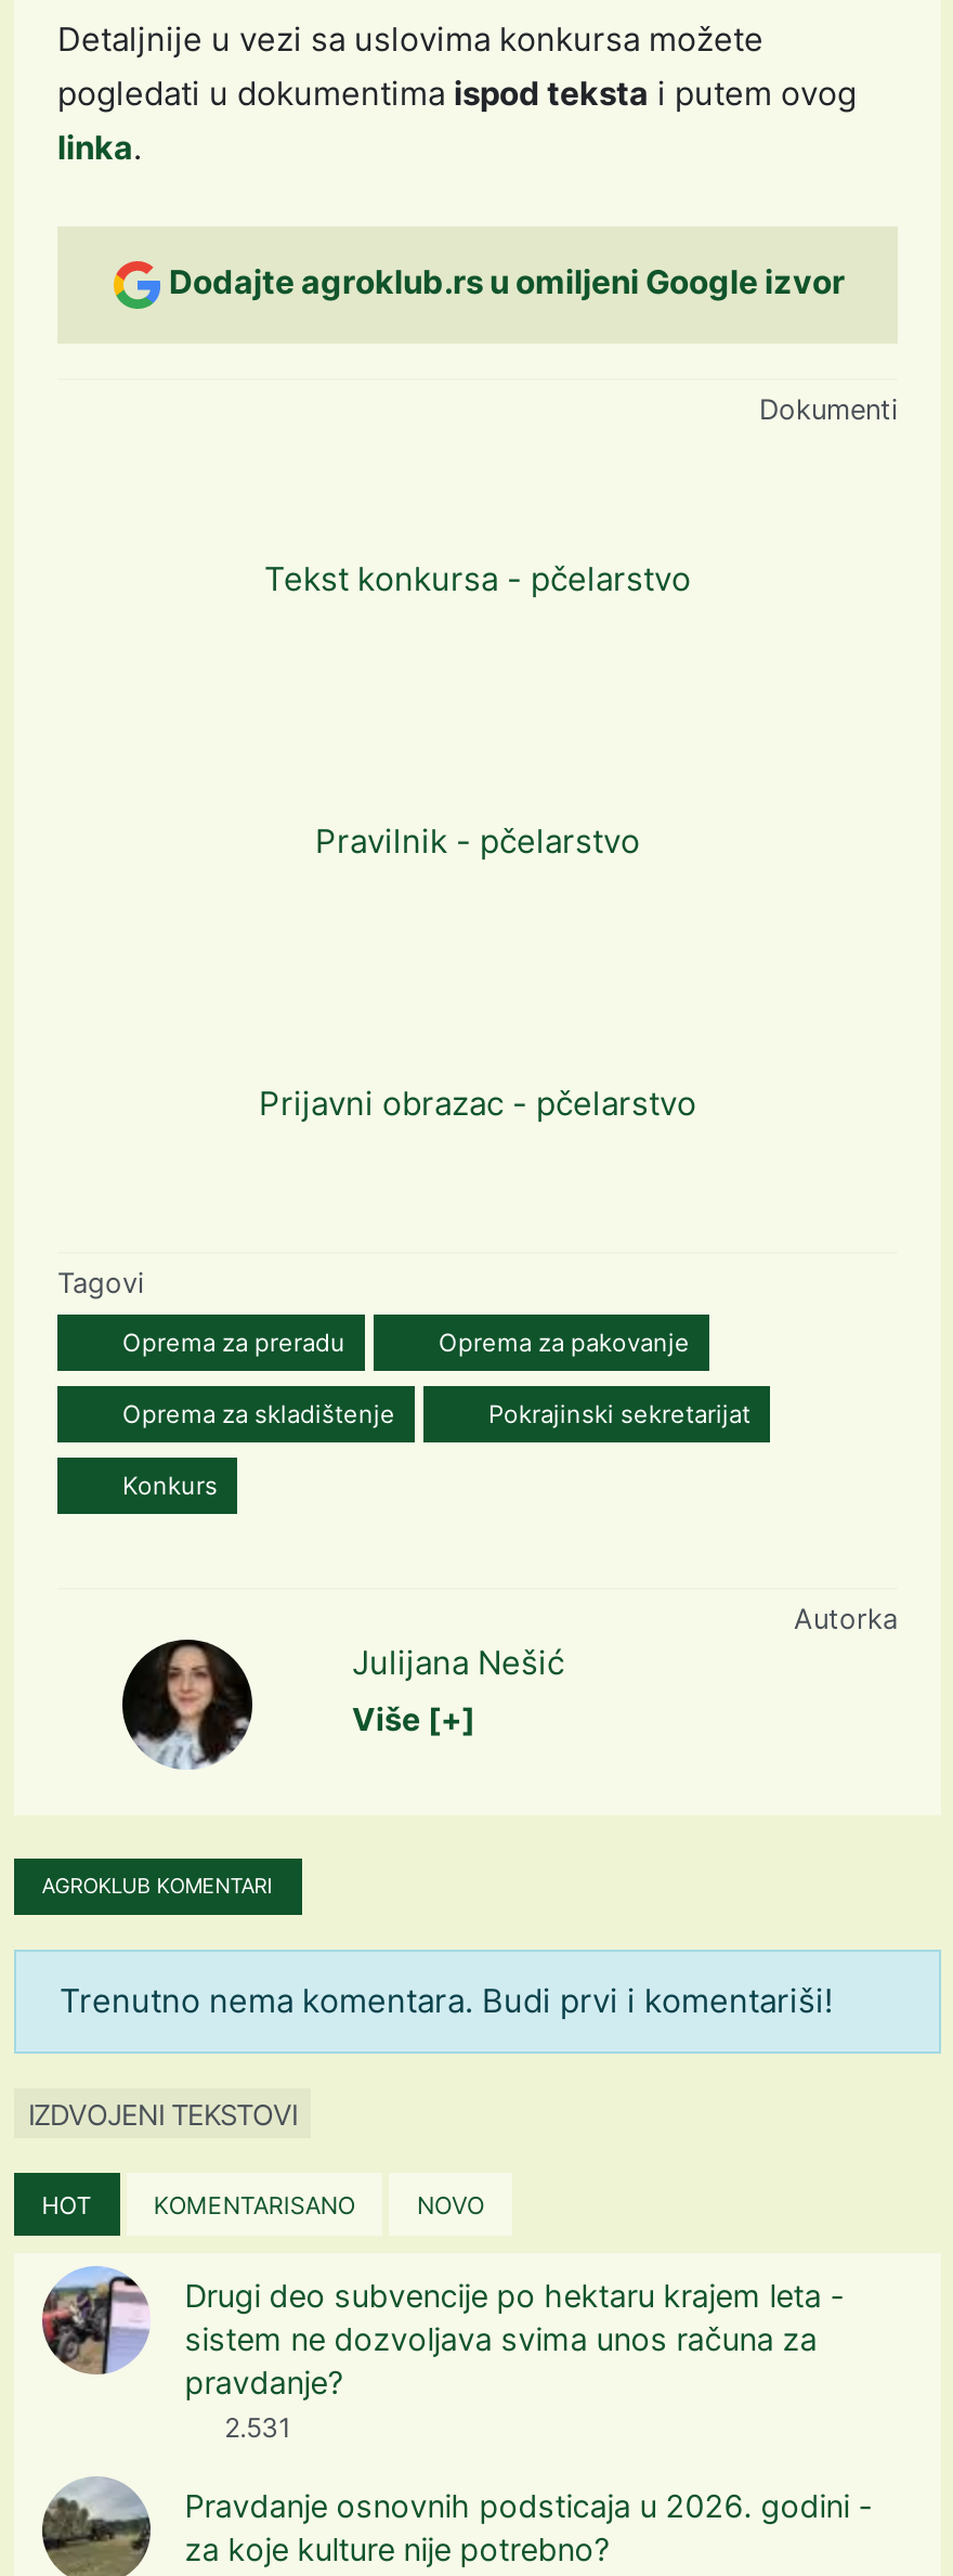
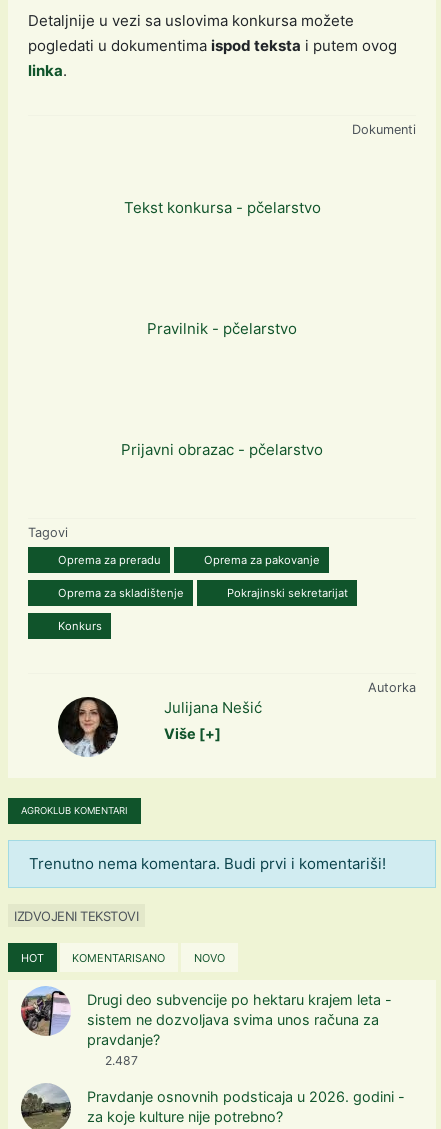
[169,261,845,302] Dodajte agroklub.rs u omiljeni Google izvor -> none
[218,2411,292,2444] 2.531 -> [102,1053,138,1068] 2.487

